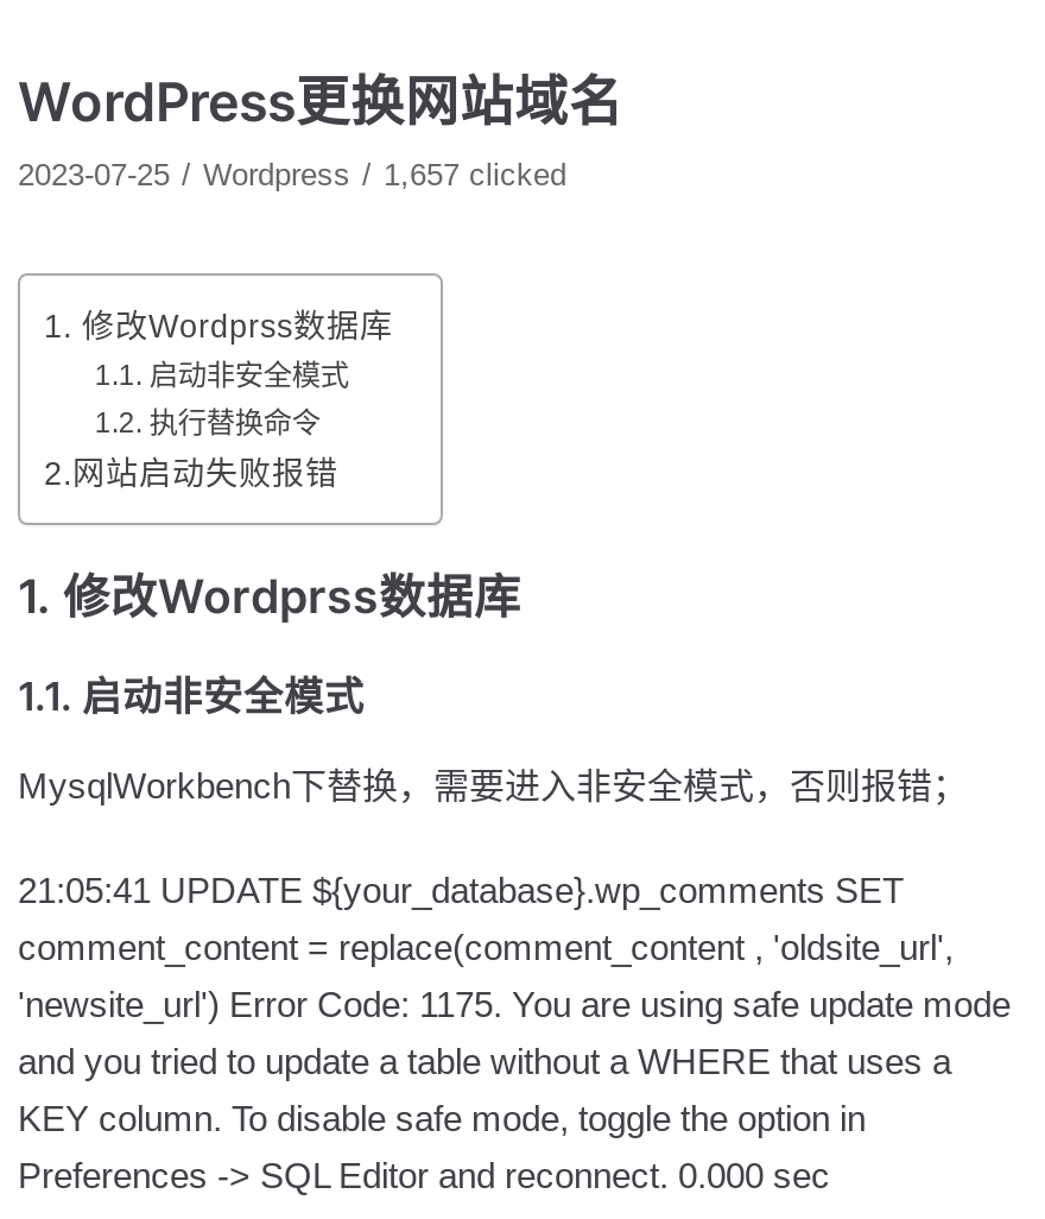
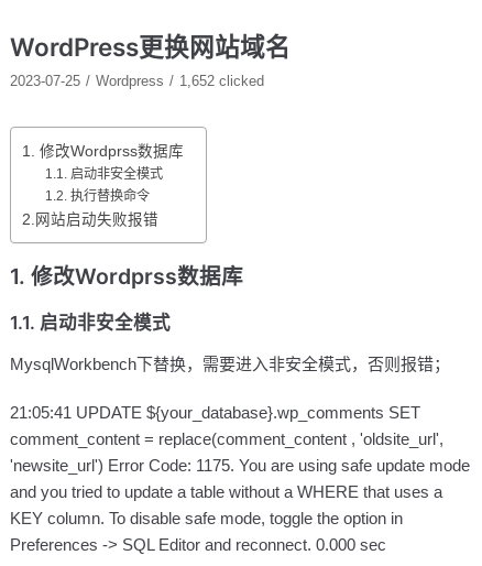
[18,156,566,192] 2023-07-25 Wordpress 1,657 clicked -> [10,72,264,89] 2023-07-25 Wordpress 1,652 clicked

